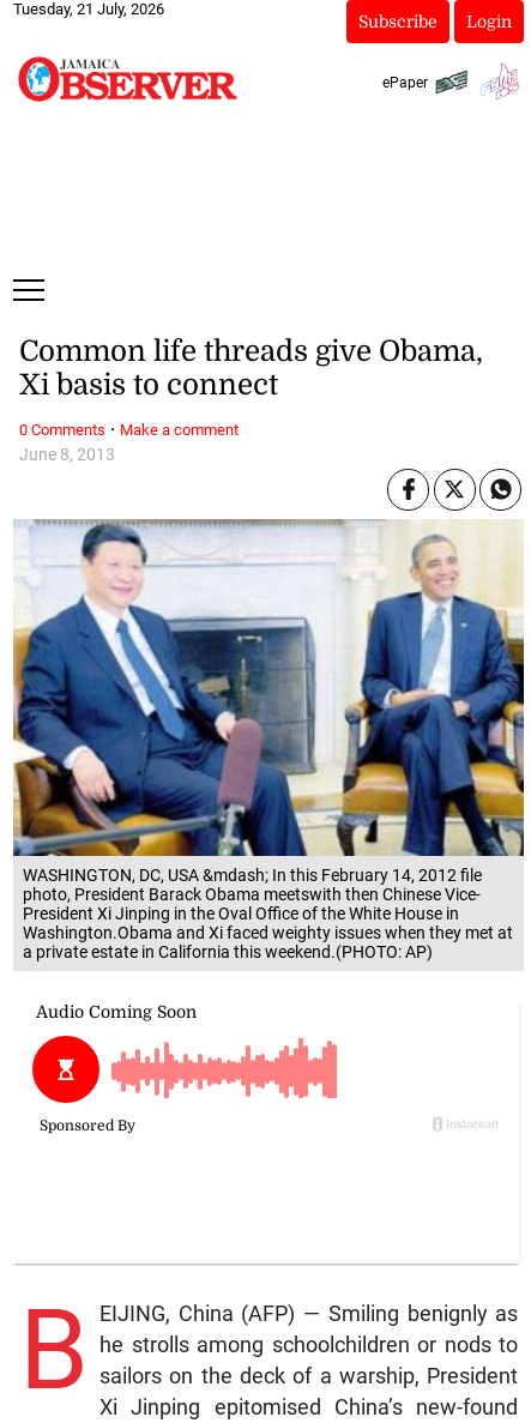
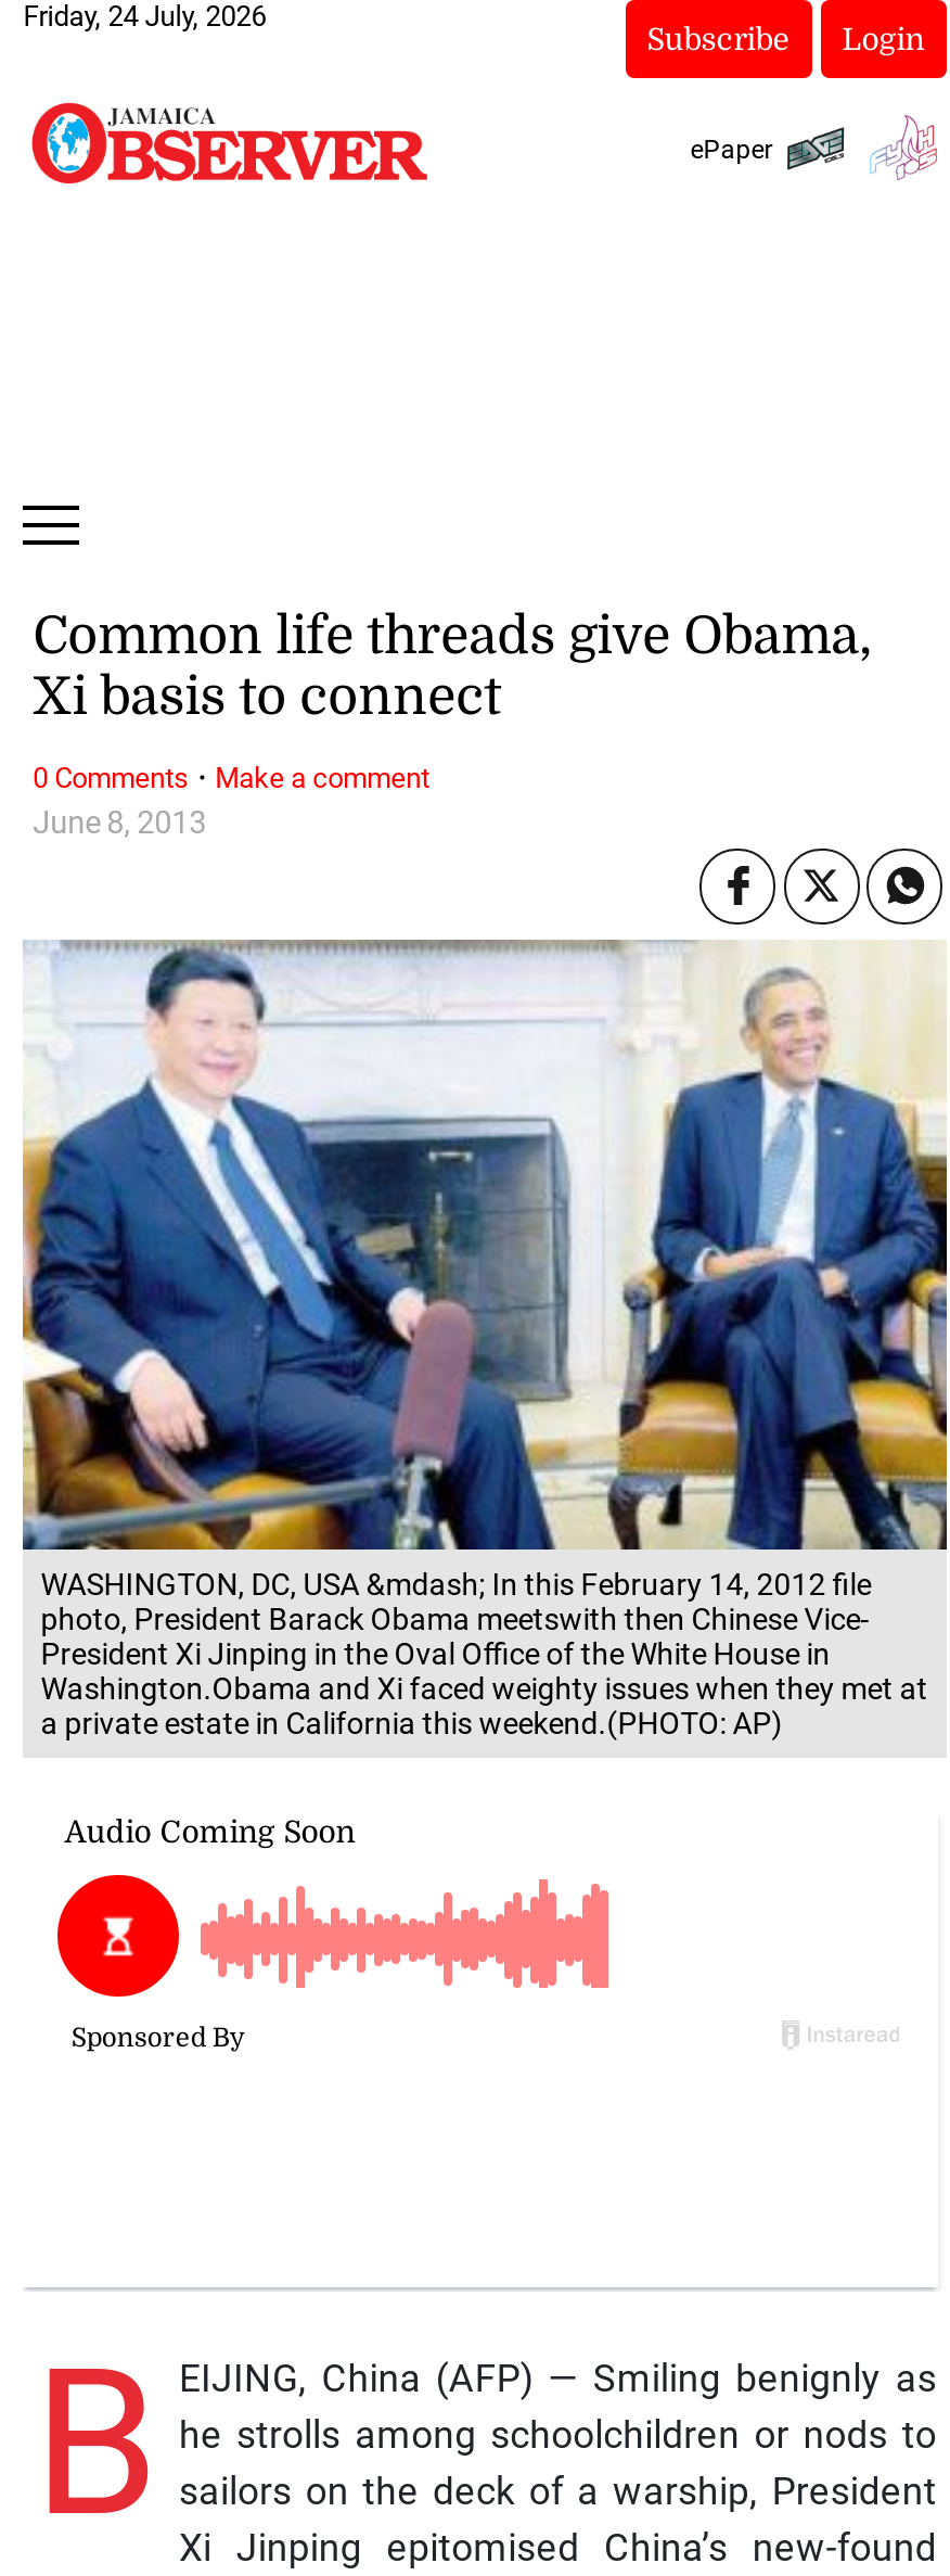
[13,0,164,18] Tuesday, 21 July, 2026 -> [23,0,266,33] Friday, 24 July, 2026

